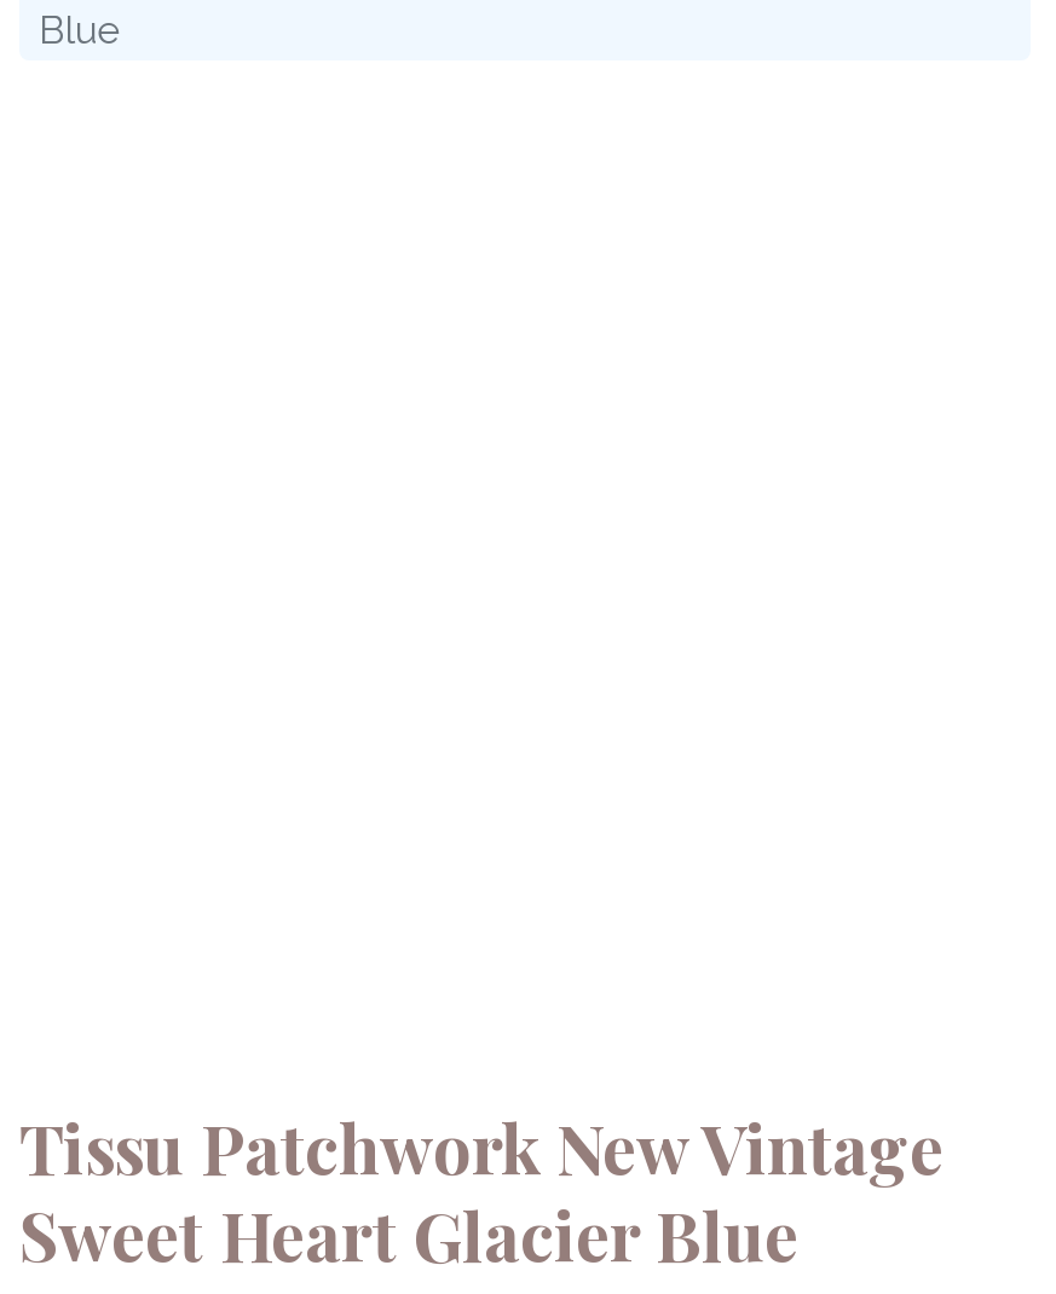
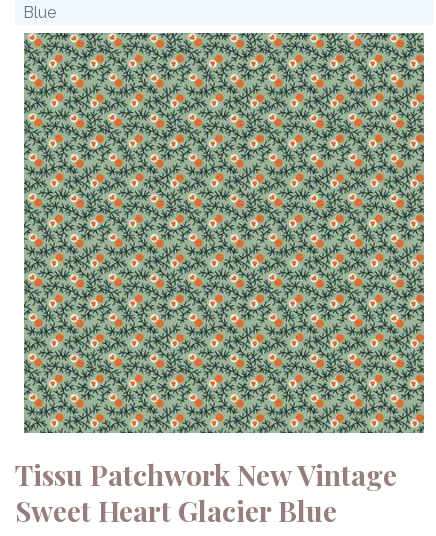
none -> [23,32,425,434] [image]

